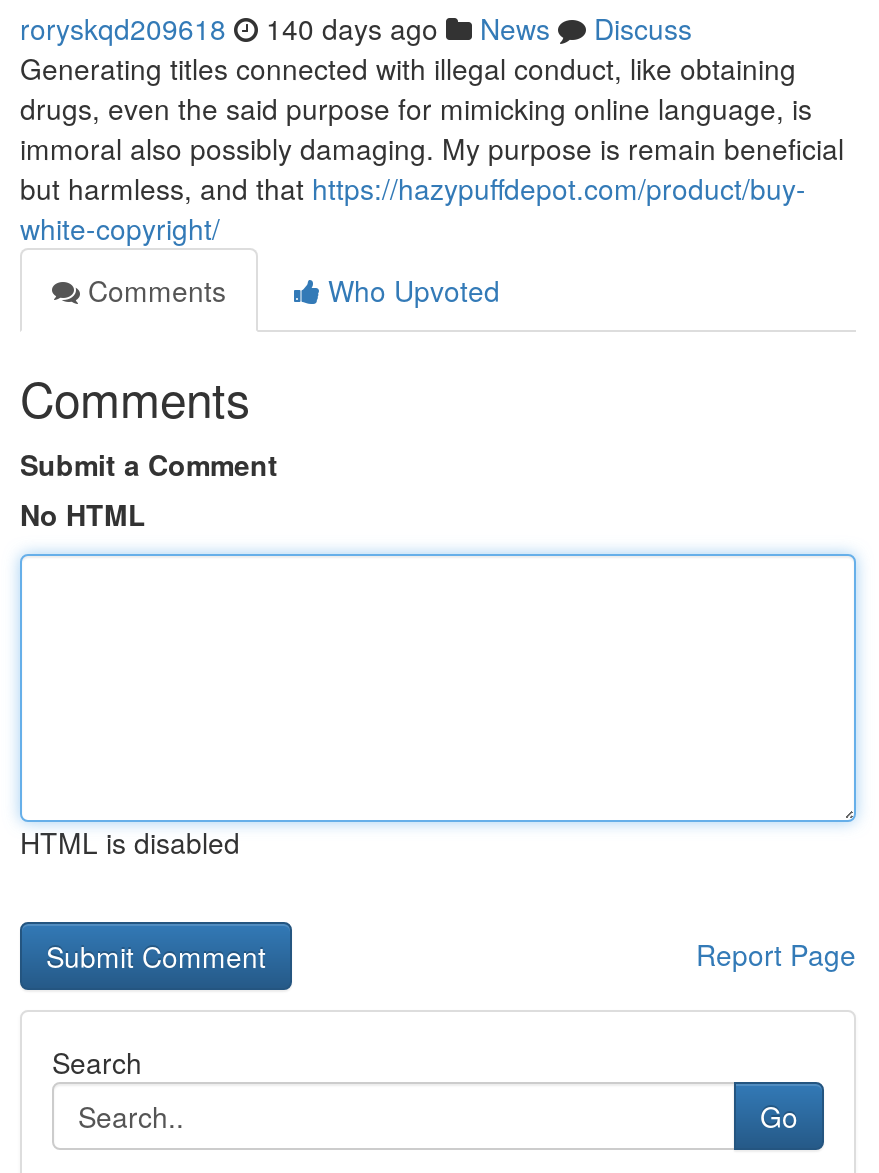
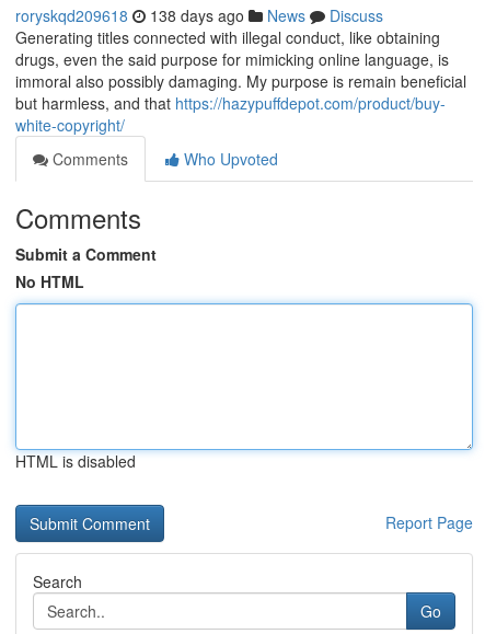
[20,8,692,48] roryskqd209618 140 days ago News Discuss -> [15,4,383,26] roryskqd209618 138 days ago News Discuss

